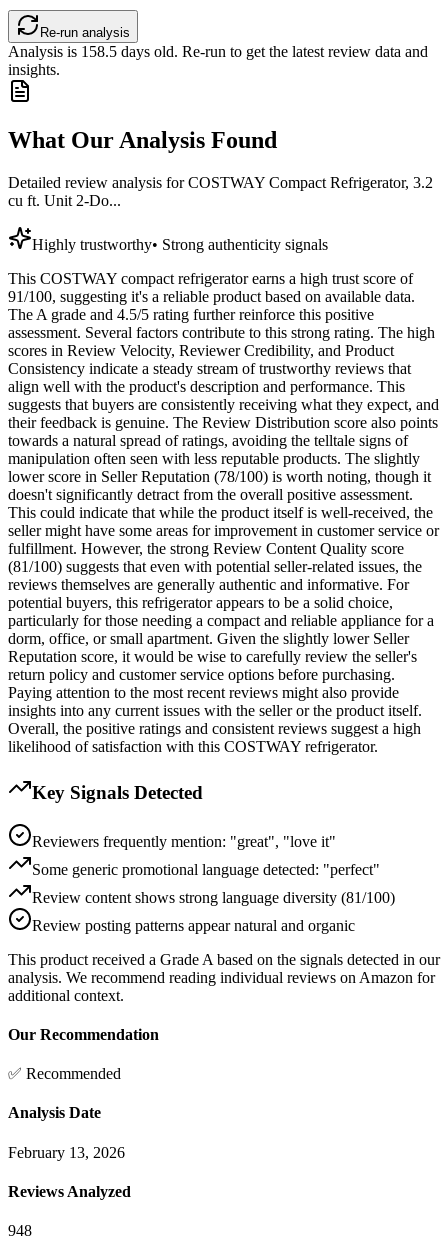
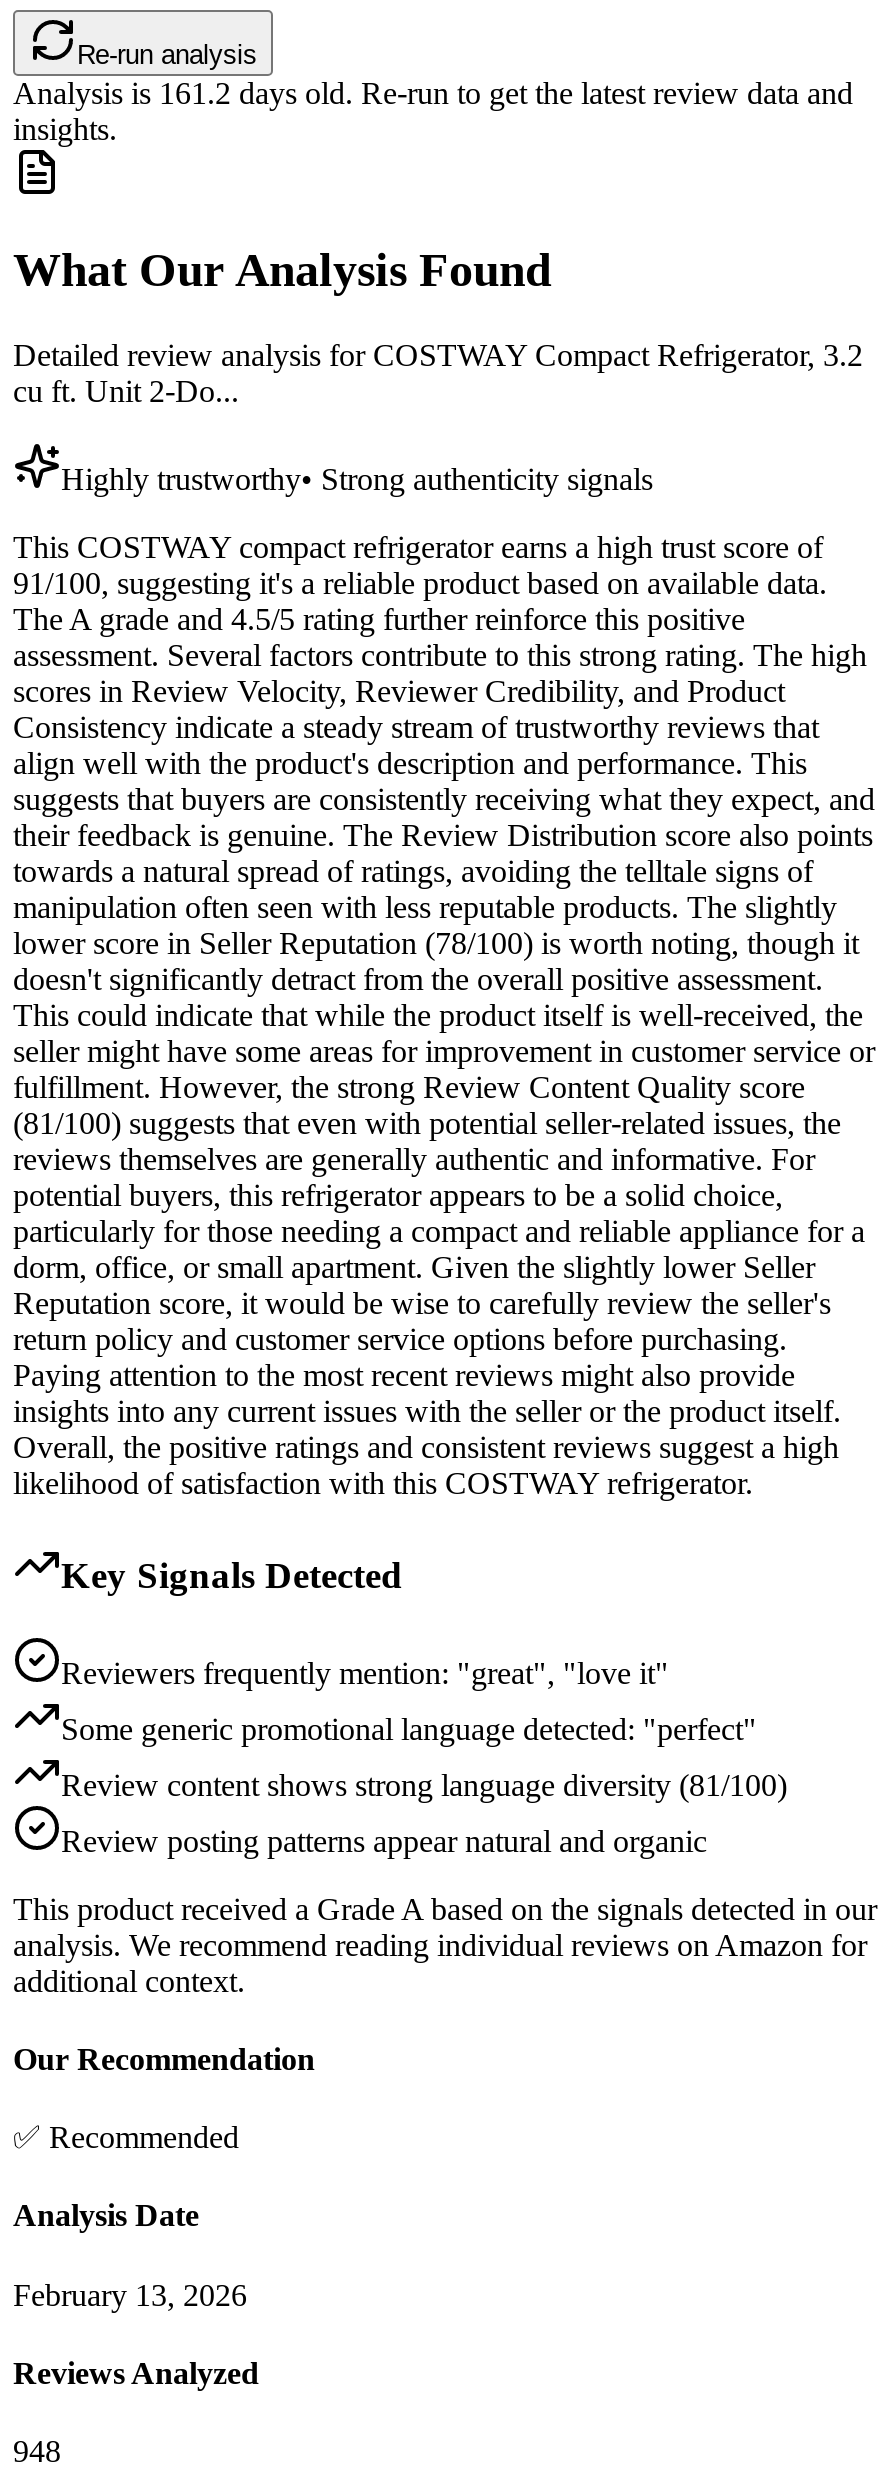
[8,43,428,60] Analysis is158.5days old. Re-run to get the latest review data and -> [13,77,853,111] Analysis is161.2days old. Re-run to get the latest review data and

